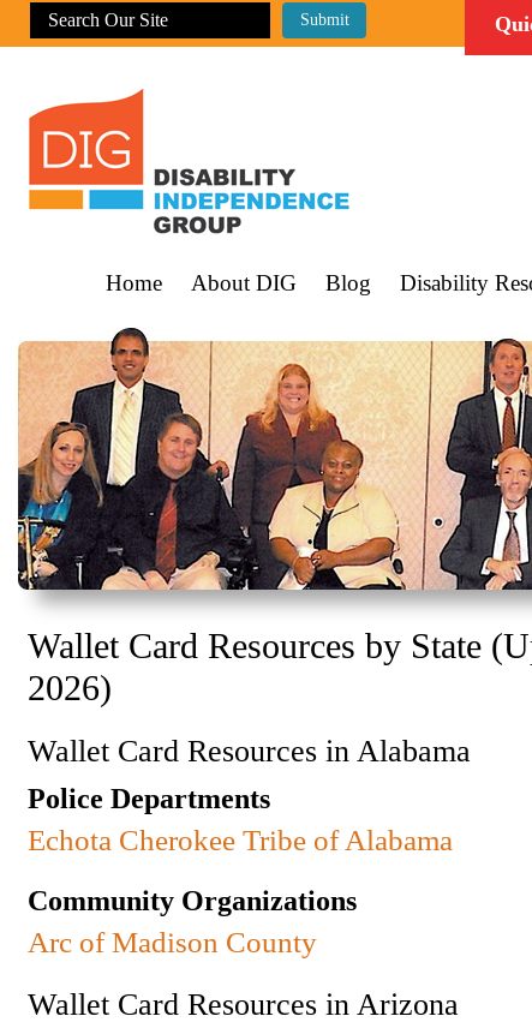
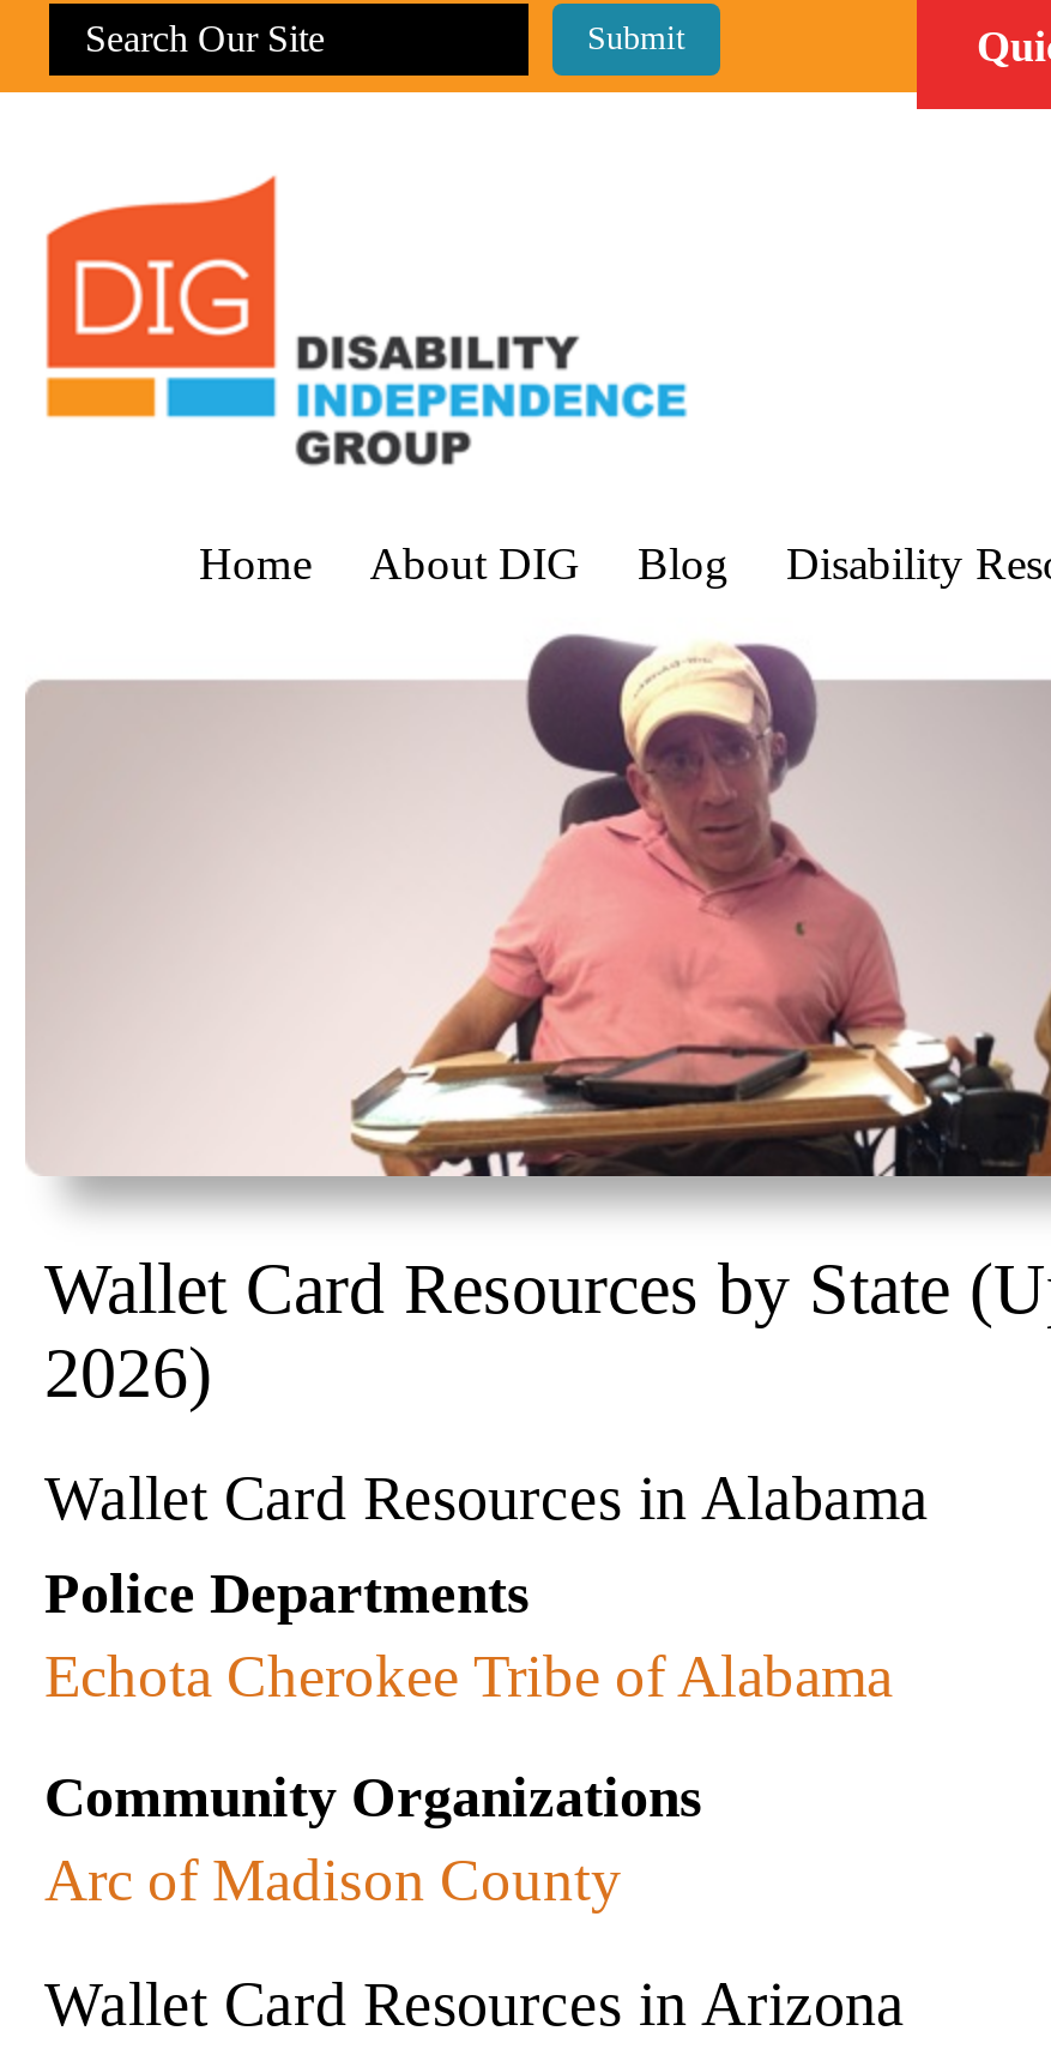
[17,318,528,591] [image] -> [25,632,1044,1179] [image]

